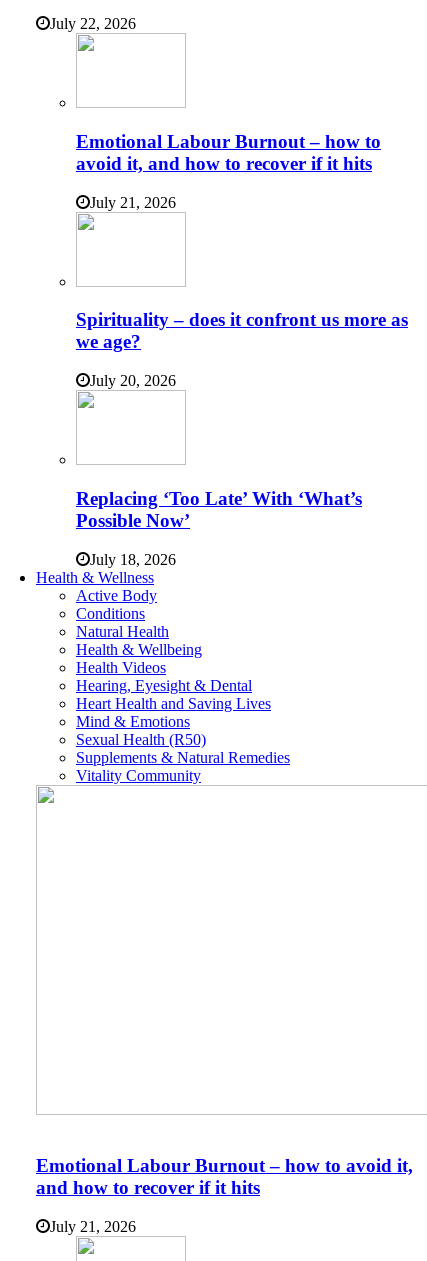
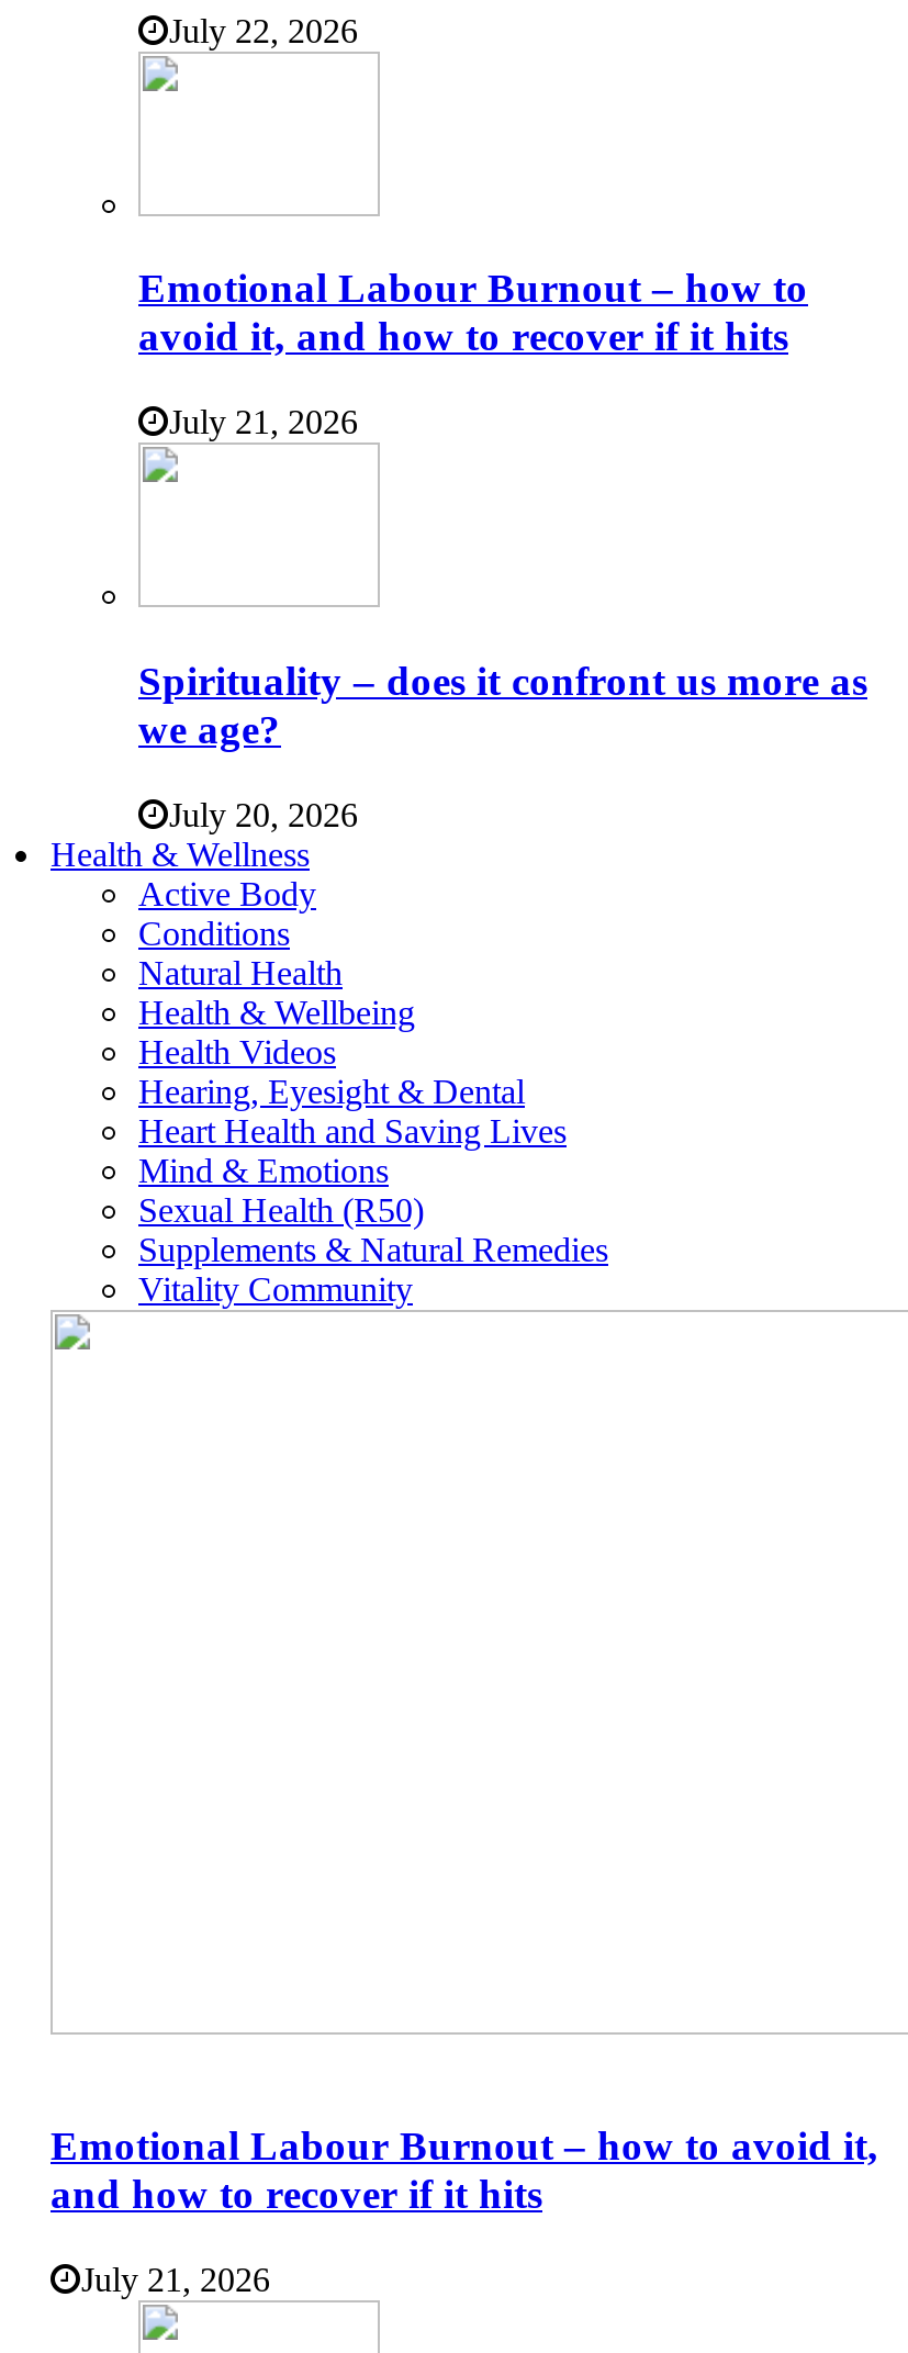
[76,488,362,567] Replacing ‘Too Late’ With ‘What’s | Possible Now’ | July 18, 2026 -> none

